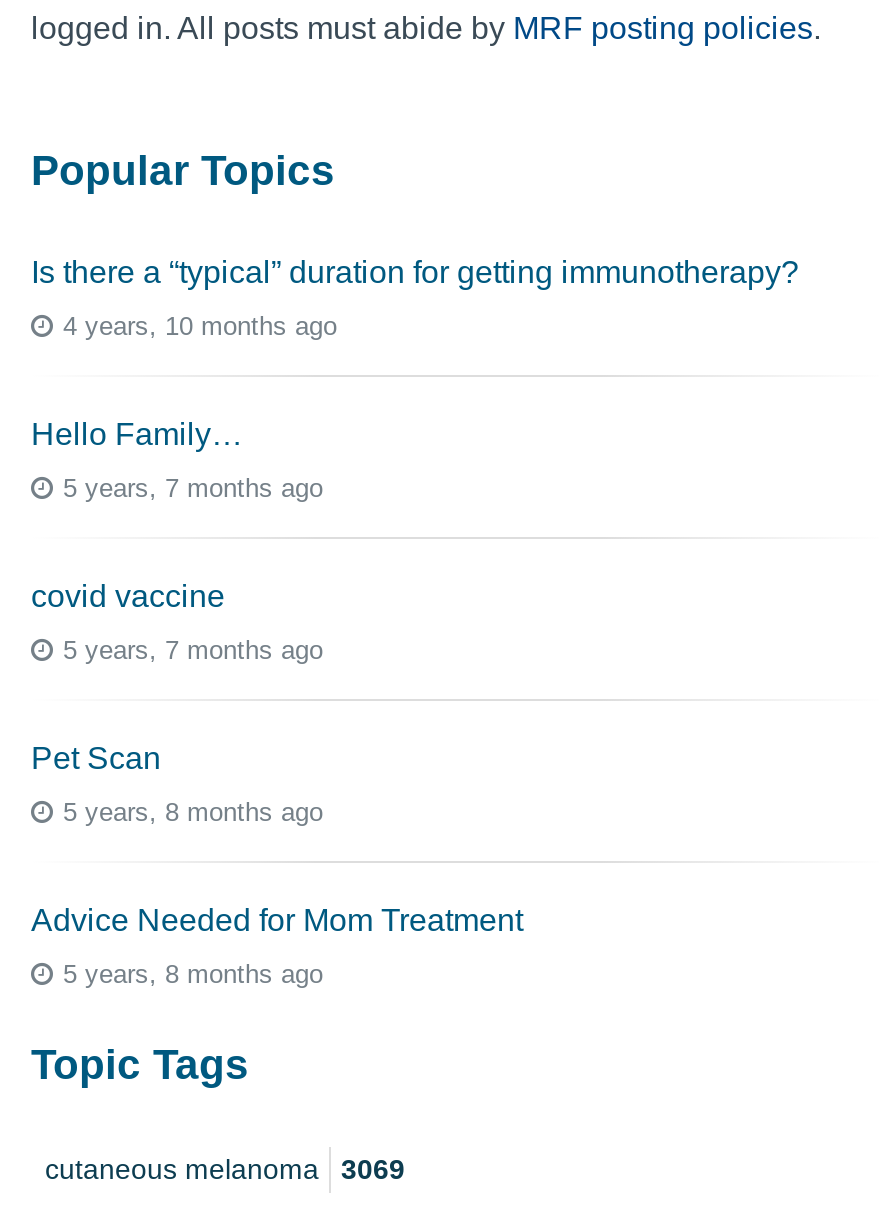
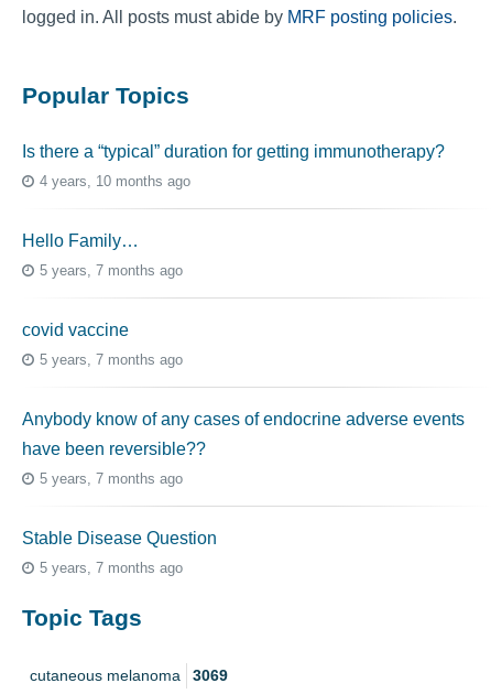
[31,740,523,988] Pet Scan | 5 years, 8 months ago | Advice Needed for Mom Treatment | 5 years, 8 months ago -> [22,409,465,576] Anybody know of any cases of endocrine adverse events | have been reversible?? | 5 years, 7 months ago | Stable Disease Question | 5 years, 7 months ago

